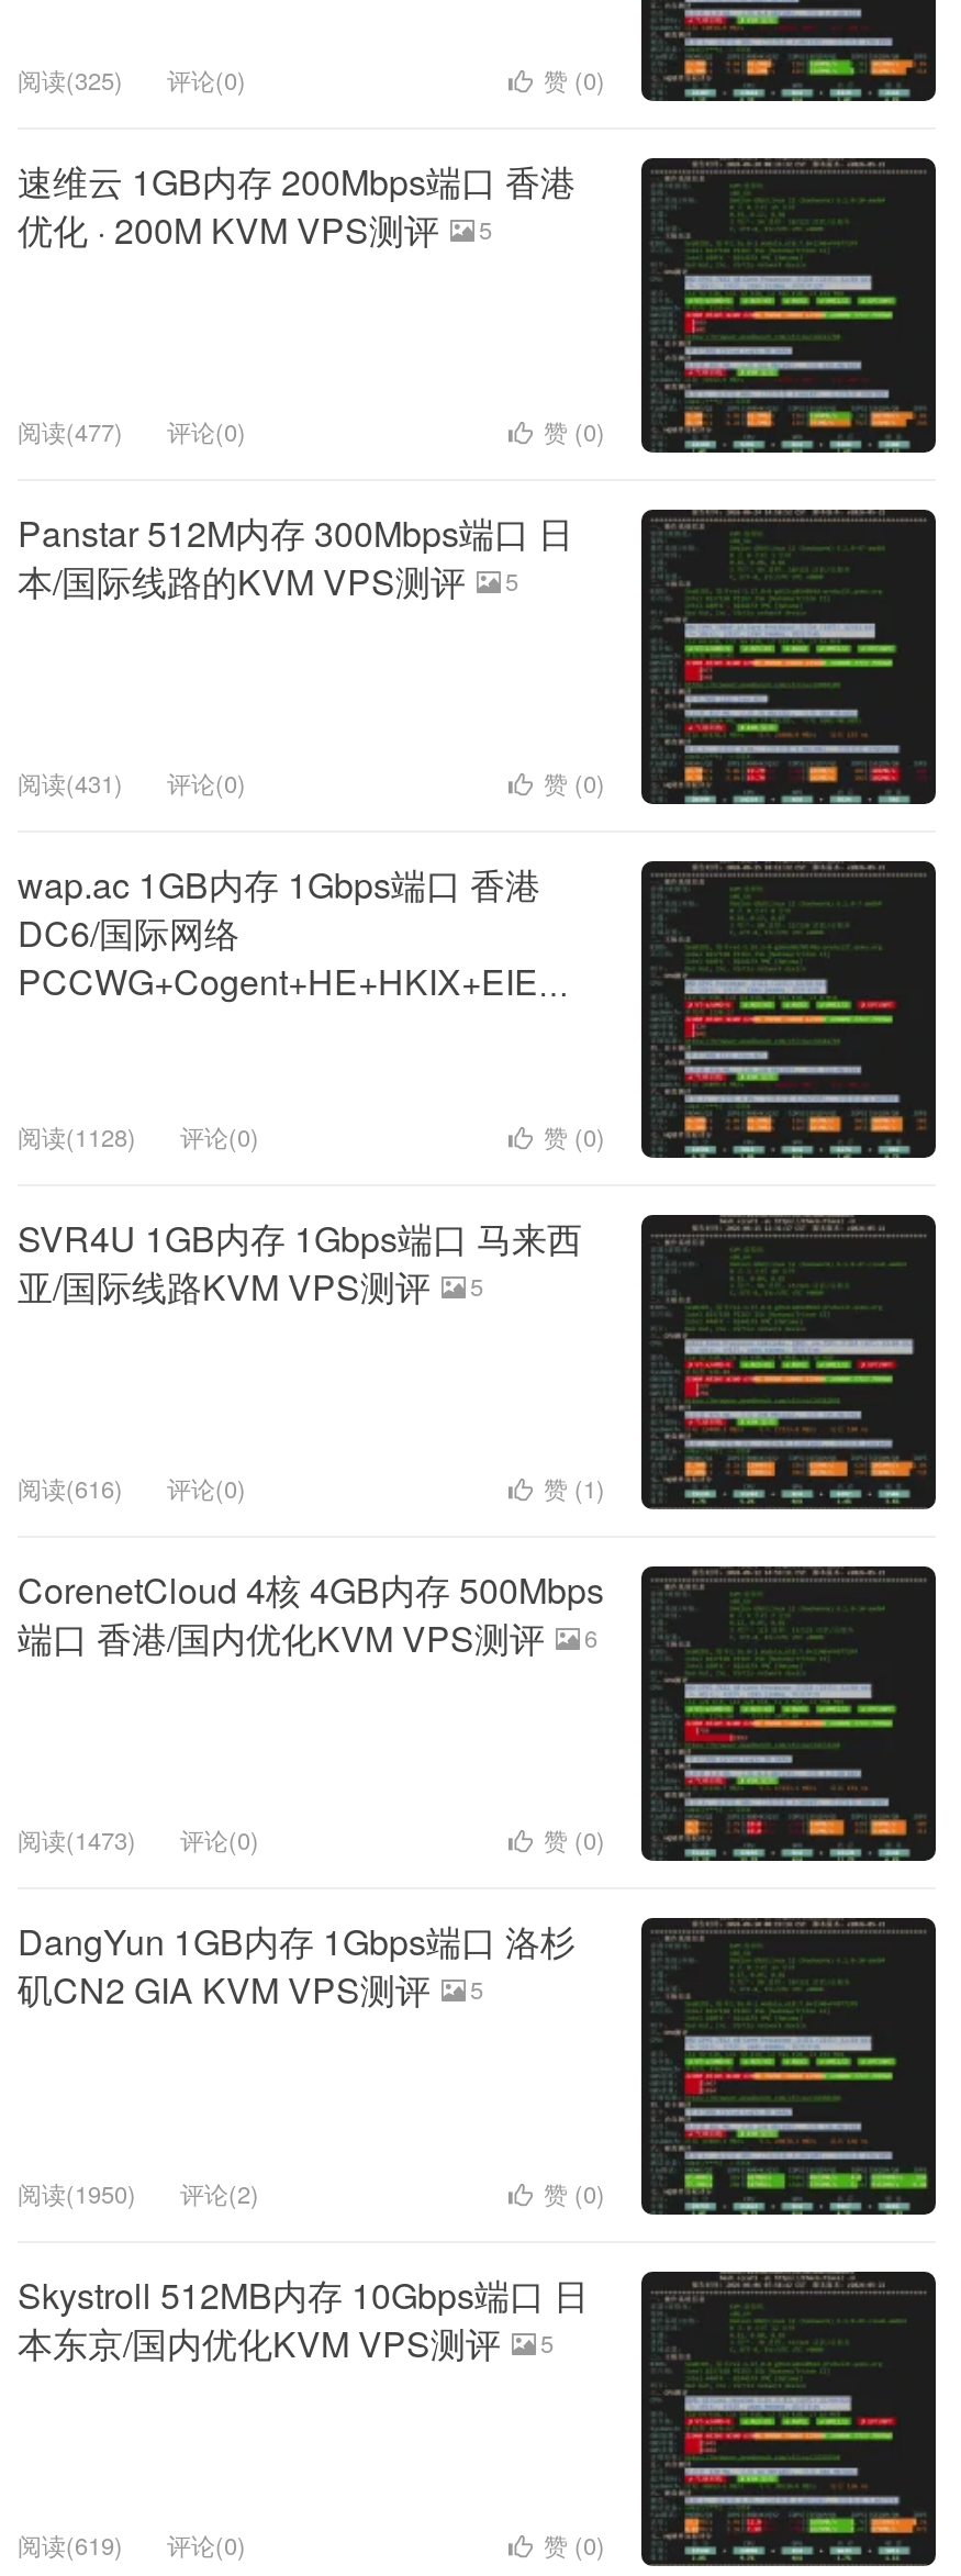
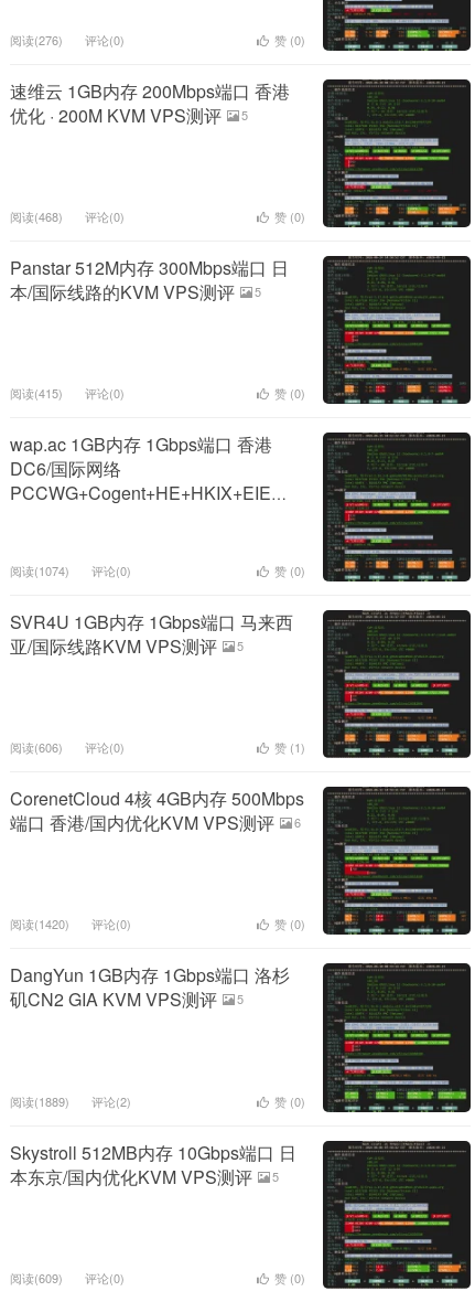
[18,61,246,96] 阅读(325) 评论(0) -> [10,31,125,48] 阅读(276) 评论(0)
[18,413,246,448] 阅读(477) 评论(0) -> [10,207,125,225] 阅读(468) 评论(0)
[18,765,246,800] 阅读(431) 评论(0) -> [10,384,125,402] 阅读(415) 评论(0)
[18,1117,259,1153] 阅读(1128) 评论(0) -> [10,561,131,579] 阅读(1074) 评论(0)
[18,1470,246,1505] 阅读(616) 评论(0) -> [10,738,125,756] 阅读(606) 评论(0)
[18,1822,259,1857] 阅读(1473) 评论(0) -> [10,915,131,933] 阅读(1420) 评论(0)
[18,2174,259,2209] 阅读(1950) 评论(2) -> [10,1092,131,1110] 阅读(1889) 评论(2)
[18,2527,246,2562] 阅读(619) 评论(0) -> [10,1269,125,1287] 阅读(609) 评论(0)

